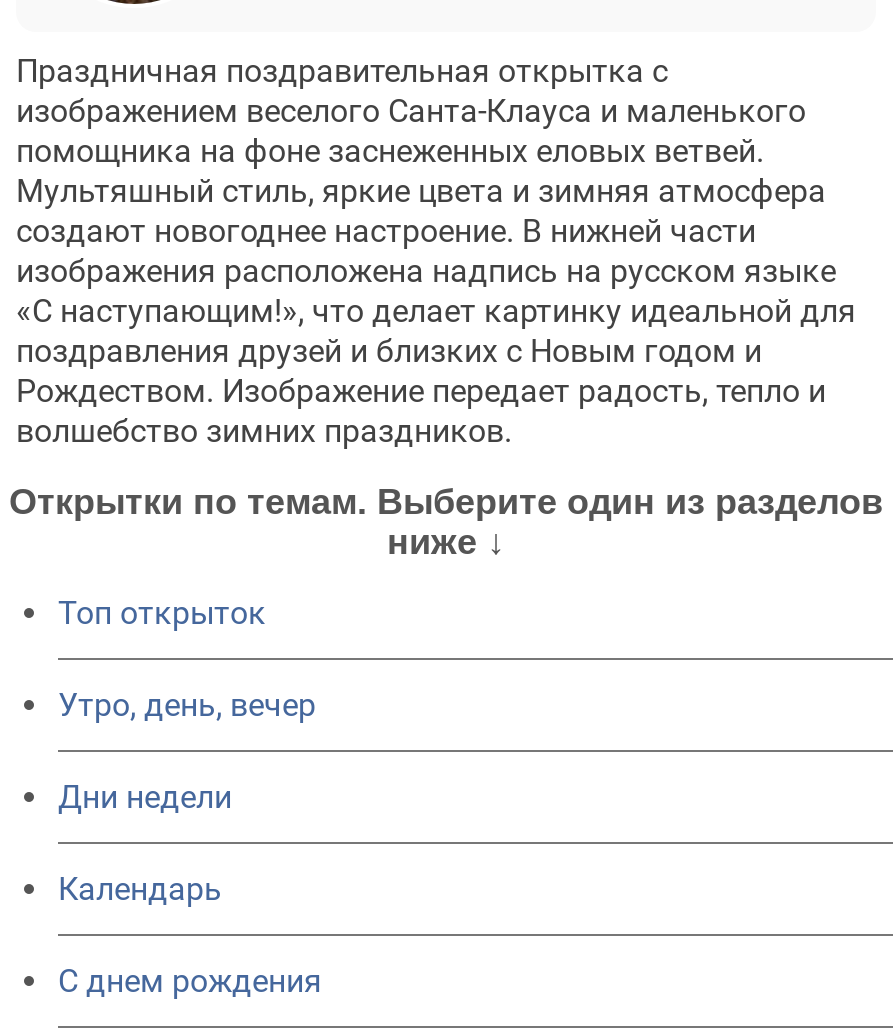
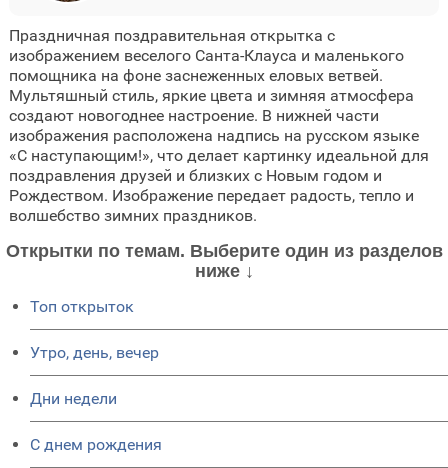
[58,870,222,908] Календарь -> none

